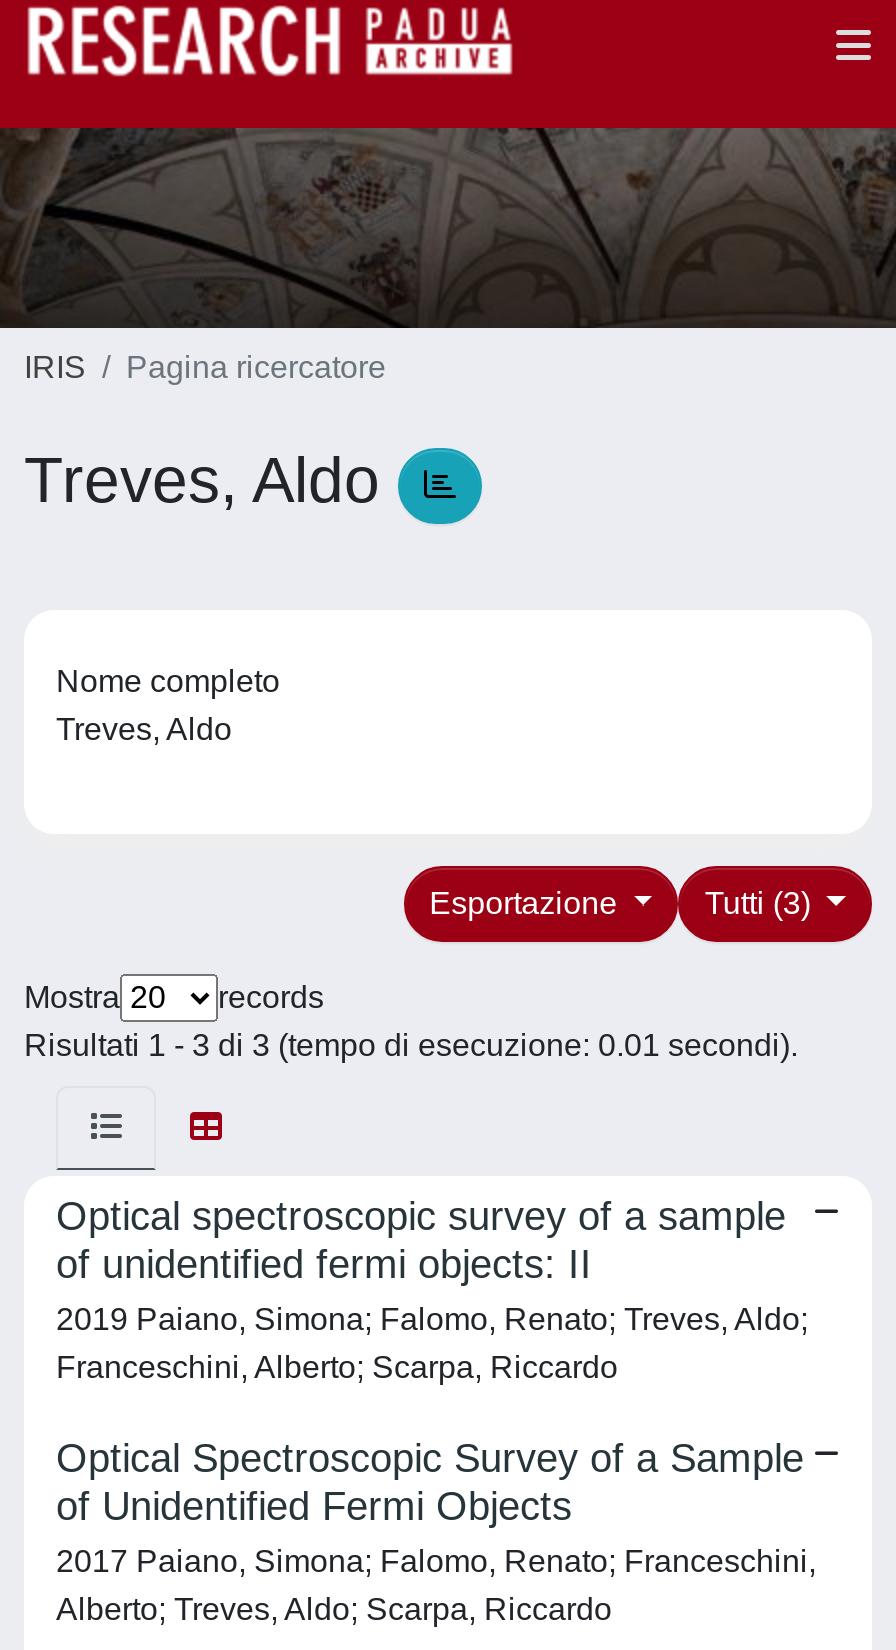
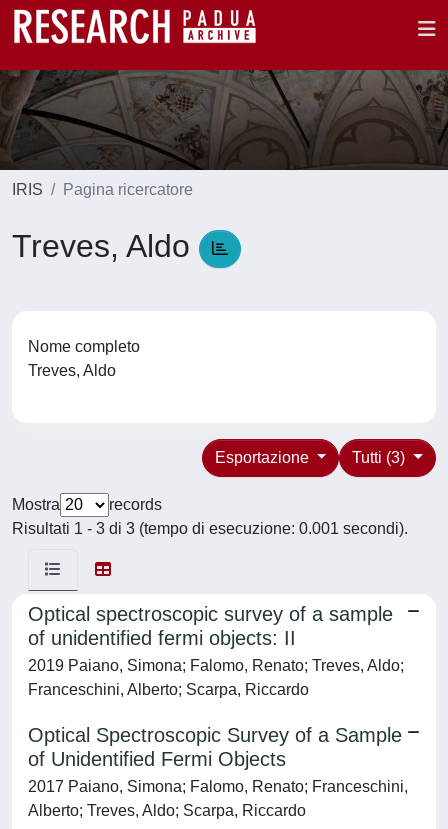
[24,1028,798,1062] Risultati 1 - 3 di 3 (tempo di esecuzione: 0.01 secondi). -> [12,520,408,537] Risultati 1 - 3 di 3 (tempo di esecuzione: 0.001 secondi).

